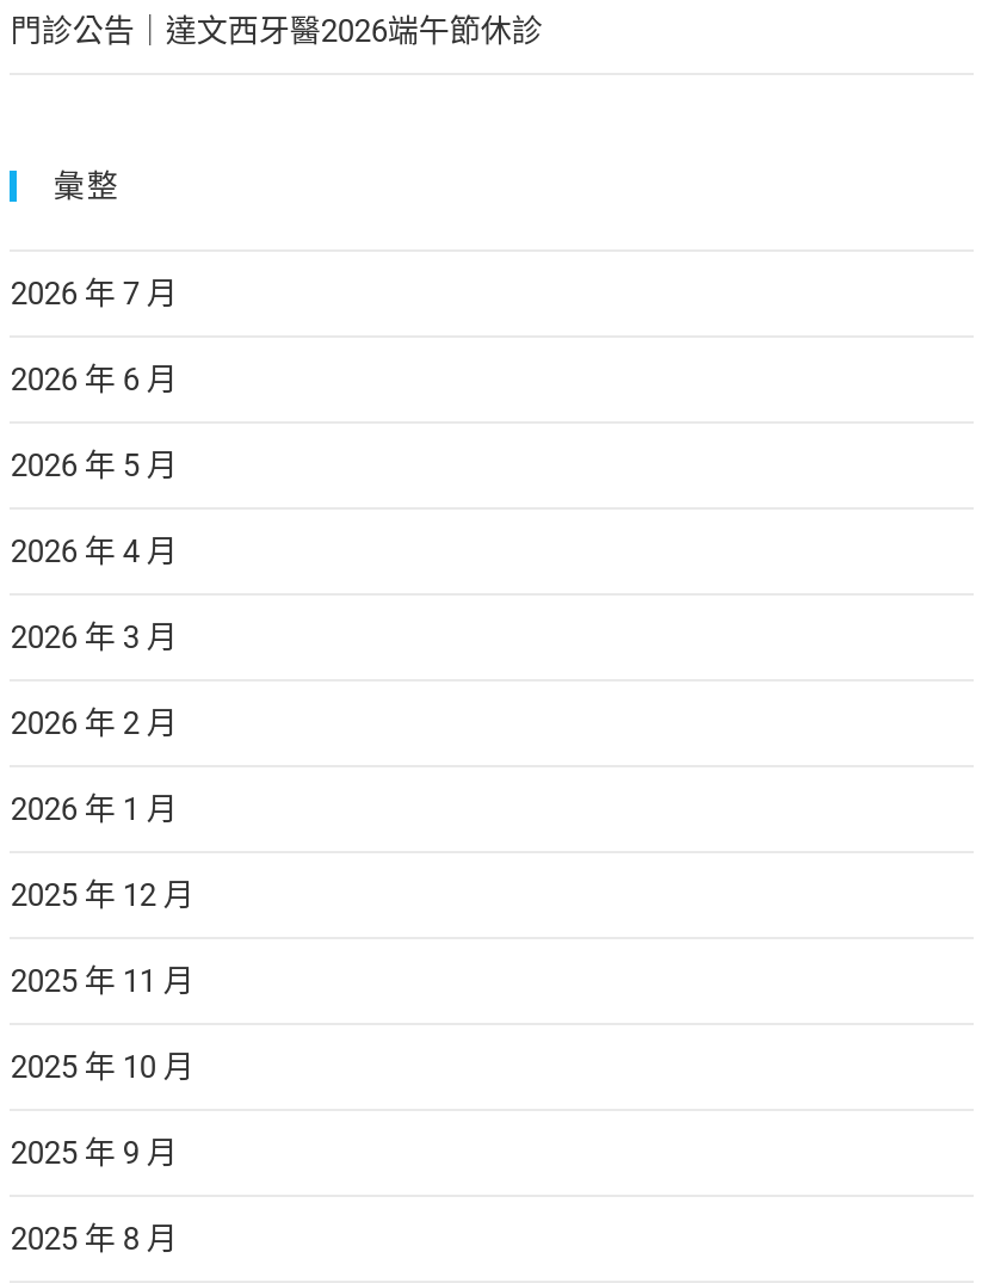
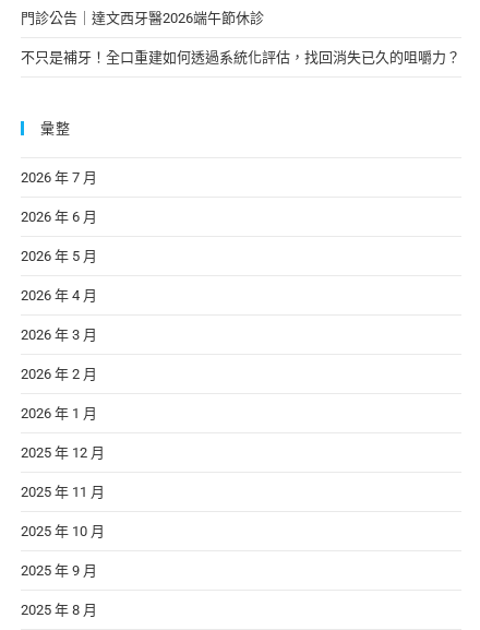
none -> [21,50,461,66] 不只是補牙！全口重建如何透過系統化評估，找回消失已久的咀嚼力？

